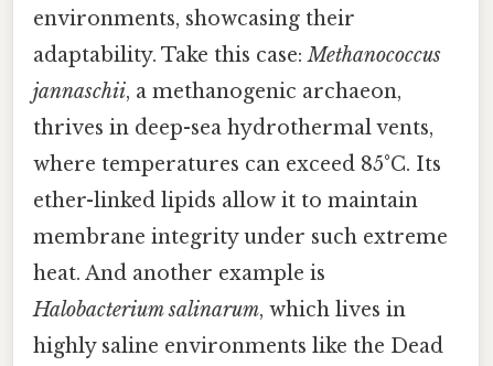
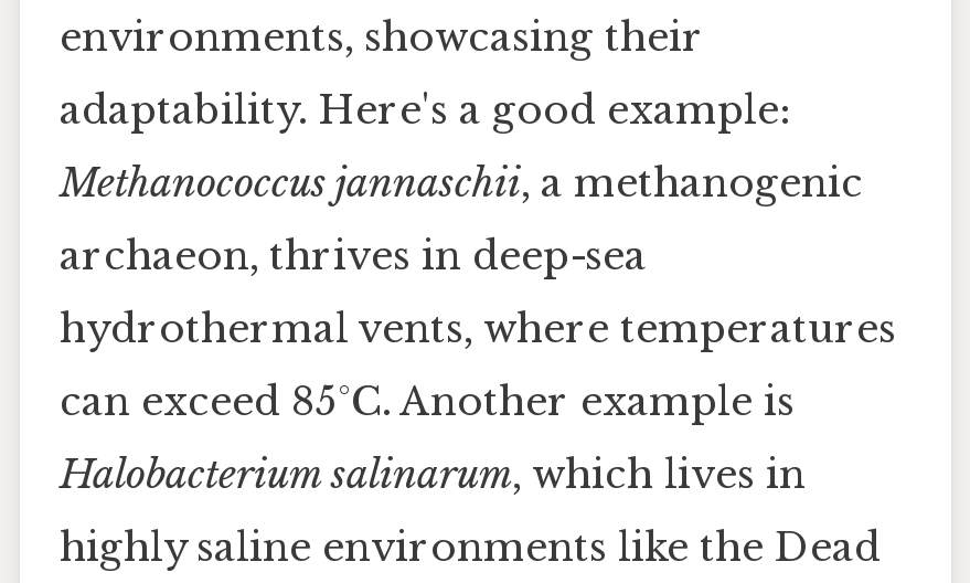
[33,42,448,285] adaptability. Take this case: Methanococcus | jannaschii, a methanogenic archaeon, | thrives in deep-sea hydrothermal vents, | where temperatures can exceed 85°C. Its | ether-linked lipids allow it to maintain | membrane integrity under such extreme | heat. And another example is -> [60,85,896,425] adaptability. Here's a good example: | Methanococcus jannaschii, a methanogenic | archaeon, thrives in deep-sea | hydrothermal vents, where temperatures | can exceed 85°C. Another example is

